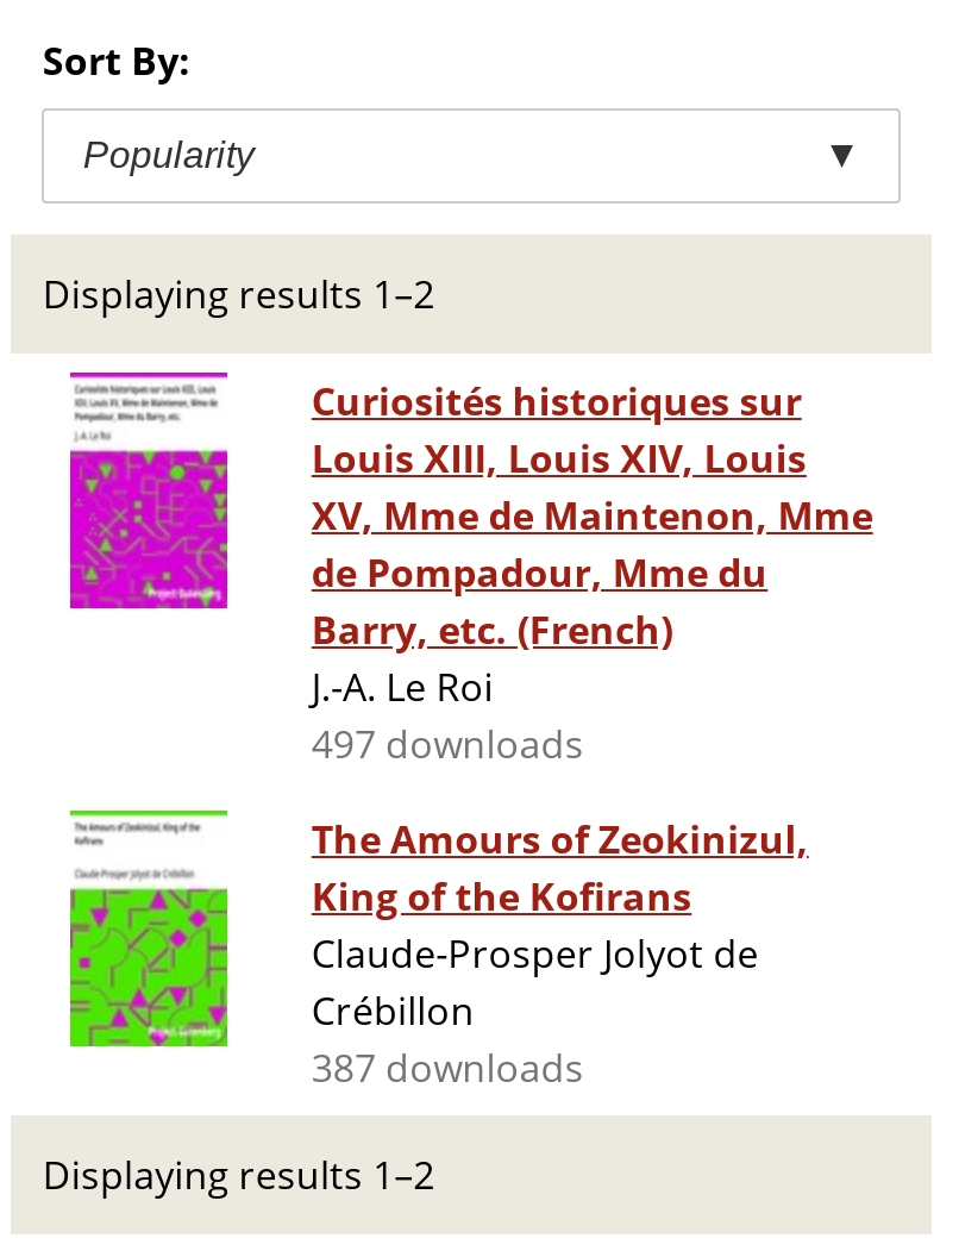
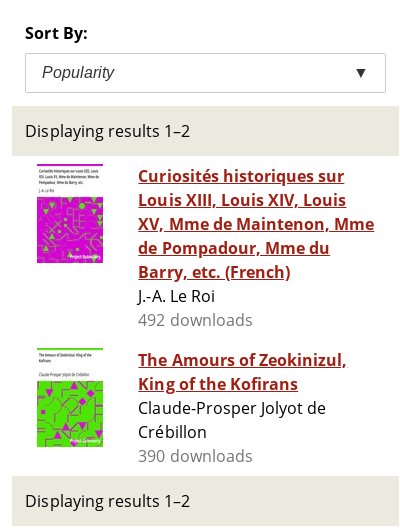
[311,718,584,771] 497 downloads -> [138,309,253,331] 492 downloads
[311,1042,584,1094] 387 downloads -> [138,445,253,467] 390 downloads

